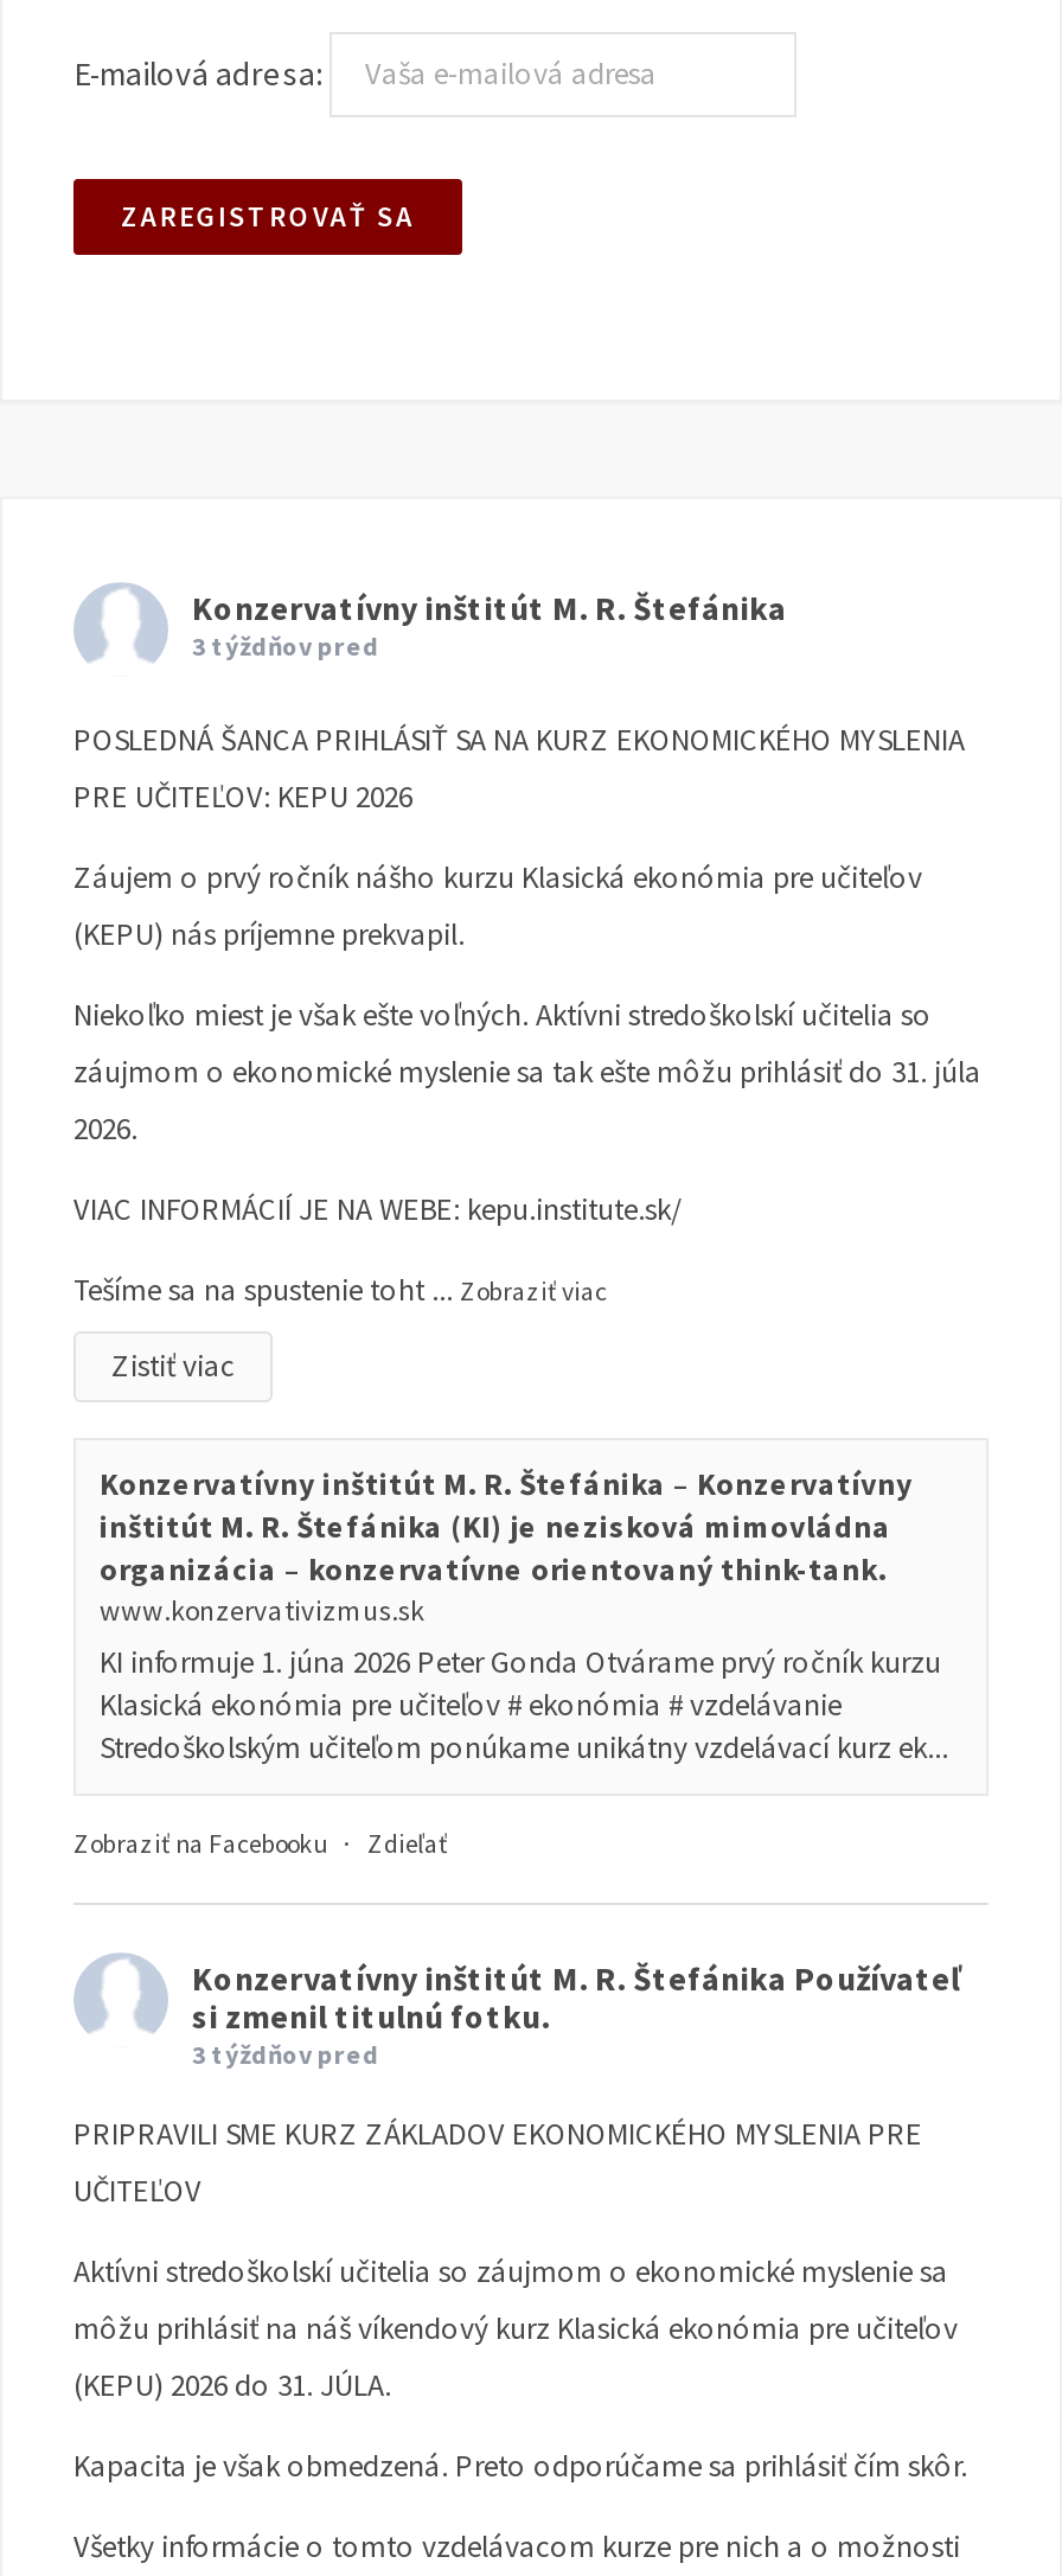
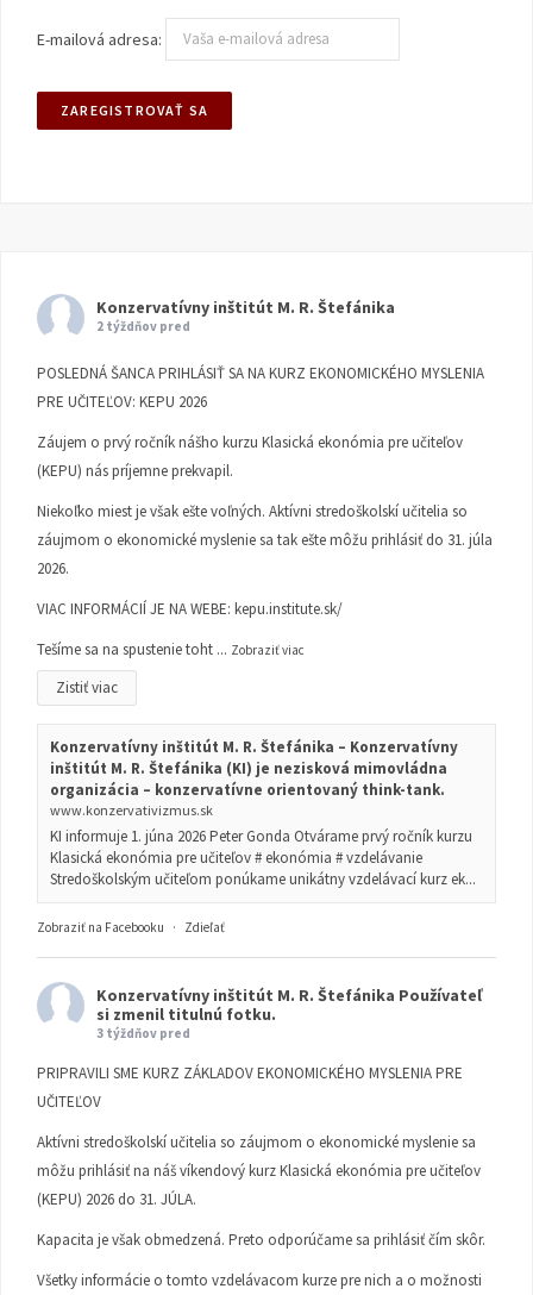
[192,629,379,662] 3 týždňov pred -> [96,318,190,334] 2 týždňov pred

